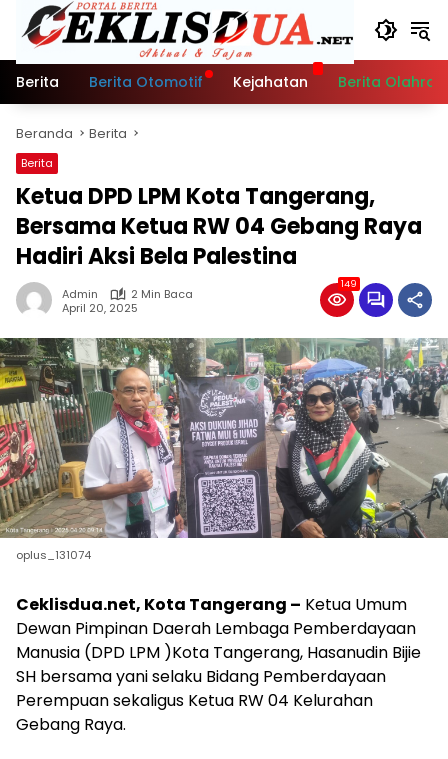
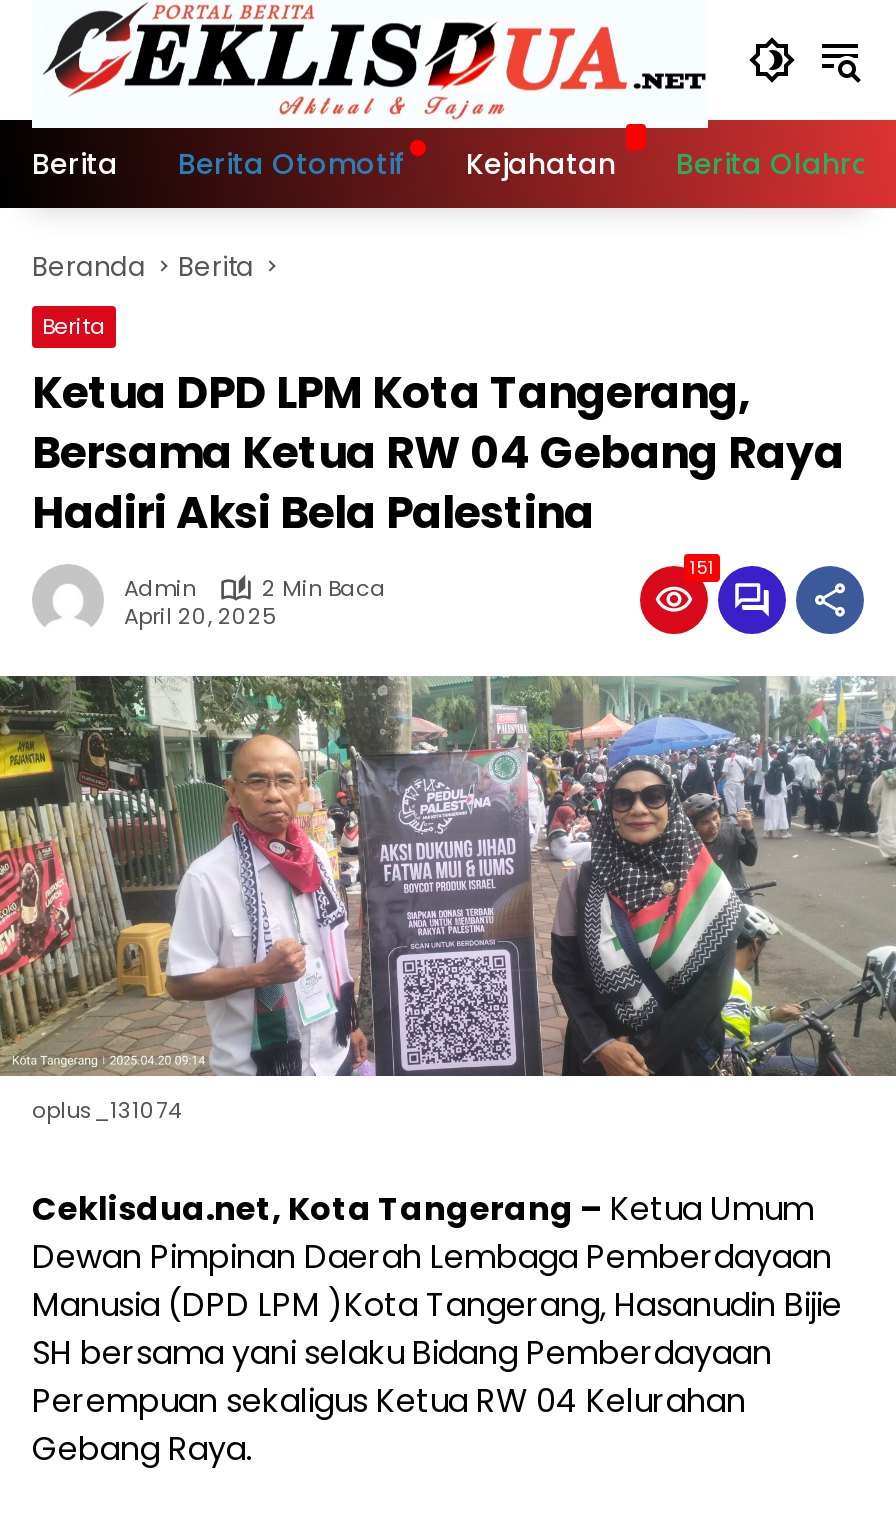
[341,278,357,290] 149 -> [690,556,714,580] 151

